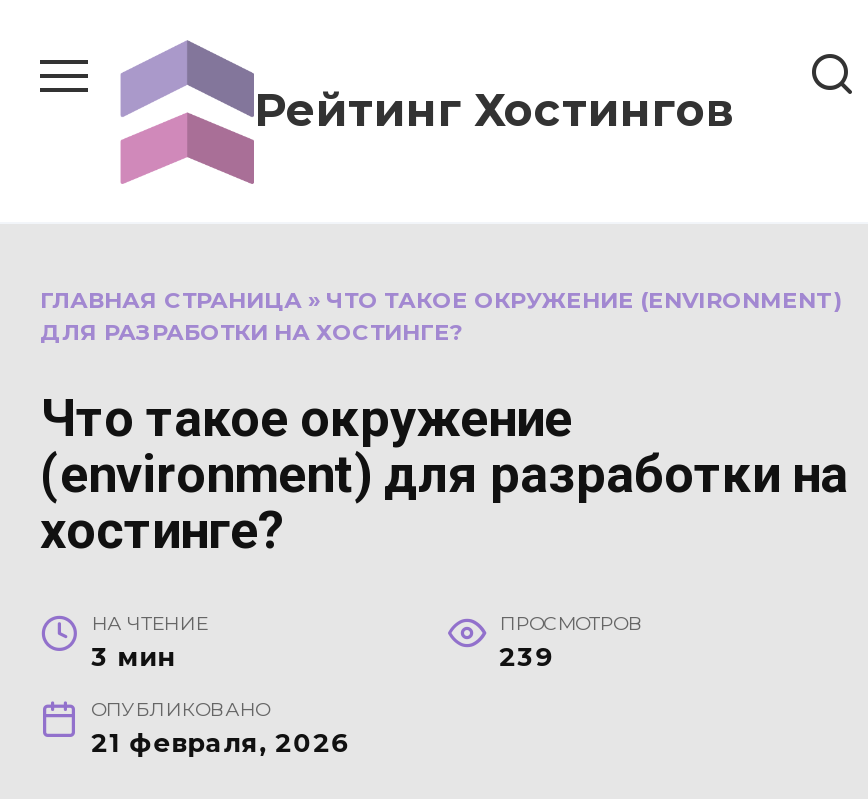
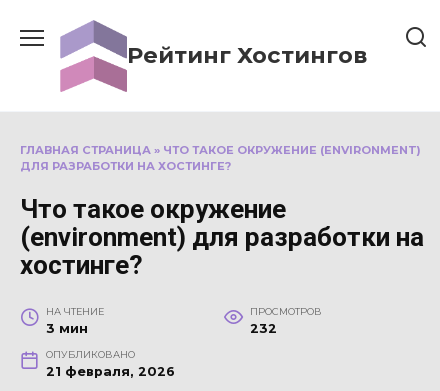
[499,642,553,672] 239 -> [250,321,277,336] 232

